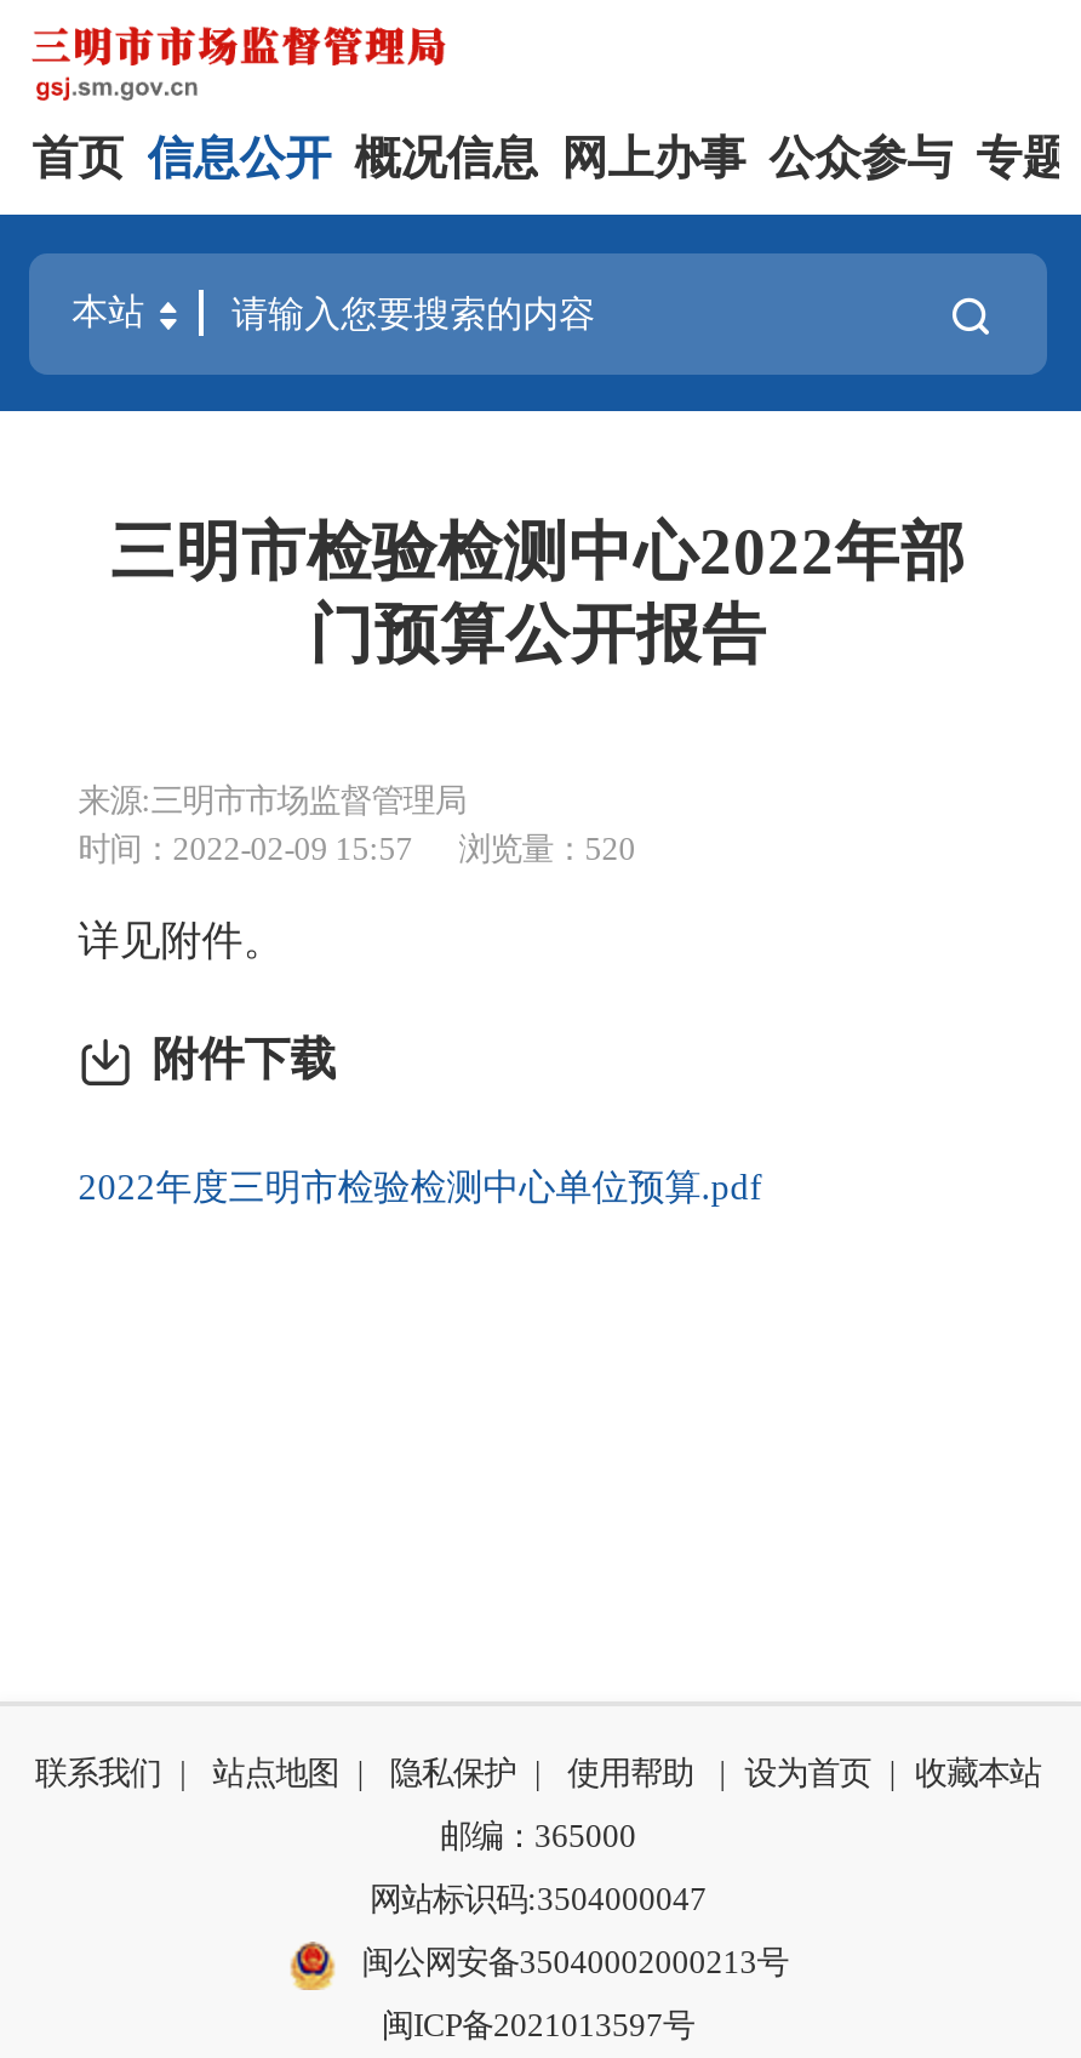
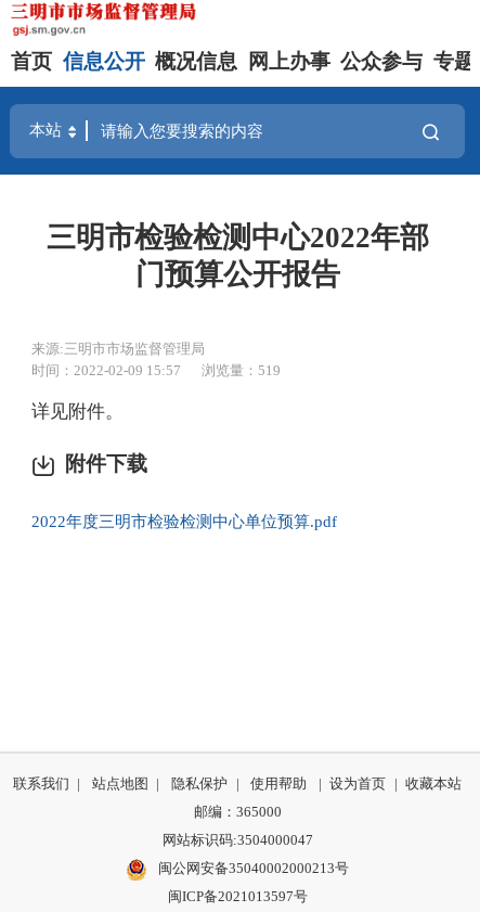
[78,831,636,868] 时间：2022-02-09 15:57 浏览量：520 -> [32,362,281,379] 时间：2022-02-09 15:57 浏览量：519

